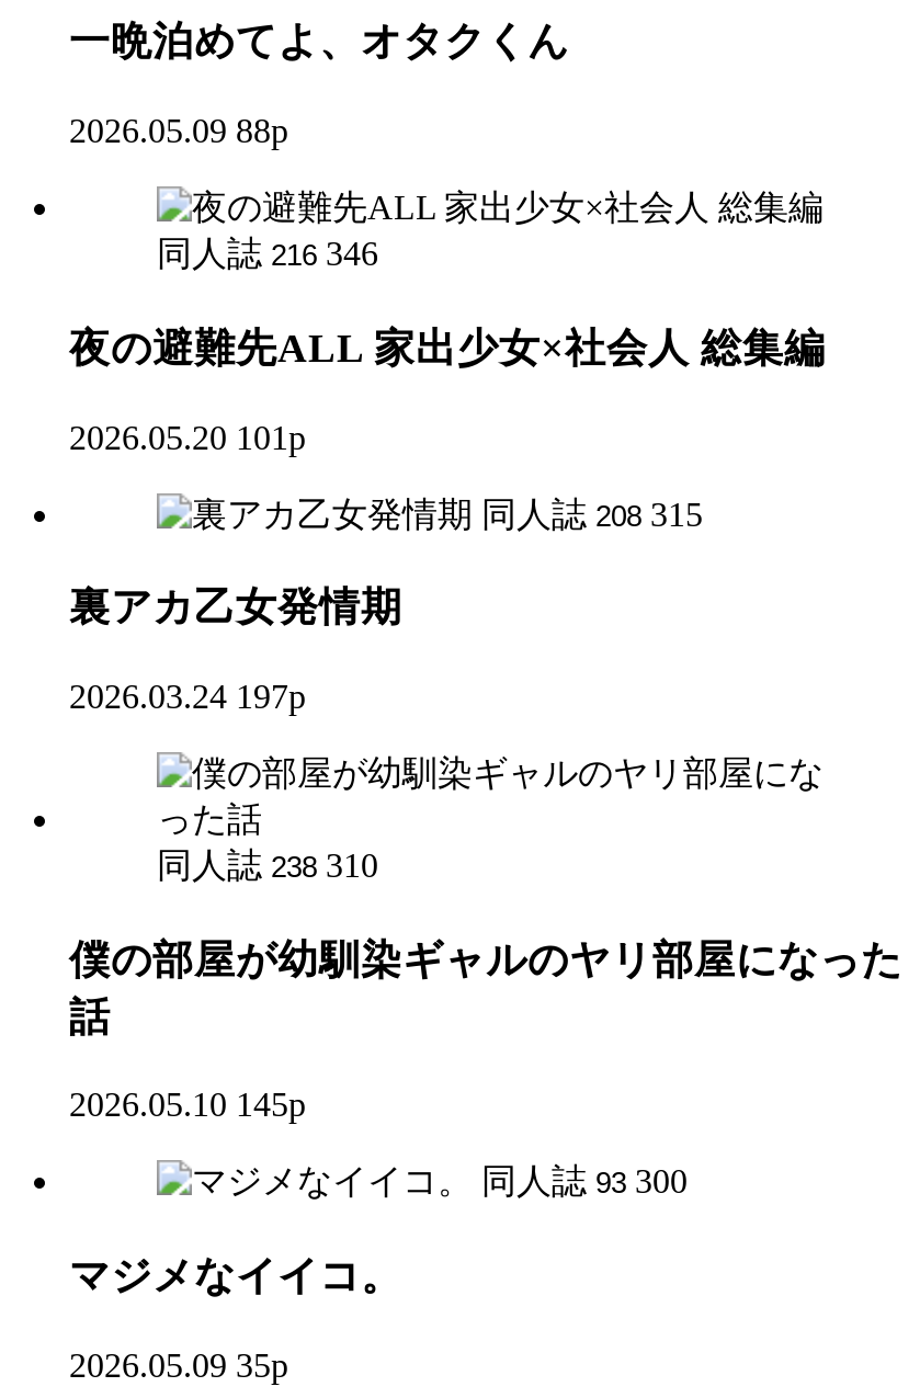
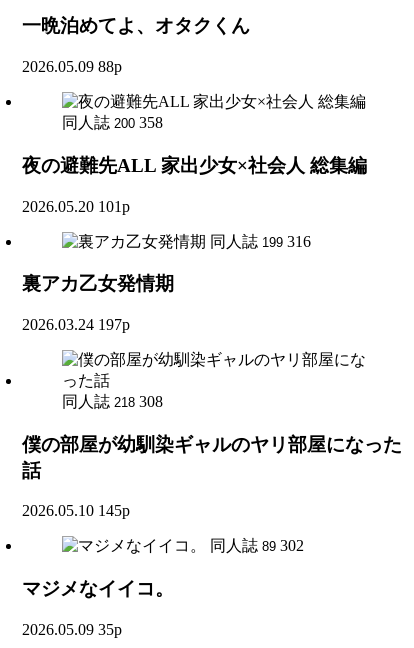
[157,235,378,272] 同人誌 216 346 -> [62,114,163,131] 同人誌 200 358
[481,495,703,532] 同人誌 208 315 -> [210,232,311,249] 同人誌 199 316
[157,846,378,884] 同人誌 238 310 -> [62,393,163,410] 同人誌 218 308
[481,1163,688,1200] 同人誌 93 300 -> [210,537,304,554] 同人誌 89 302

